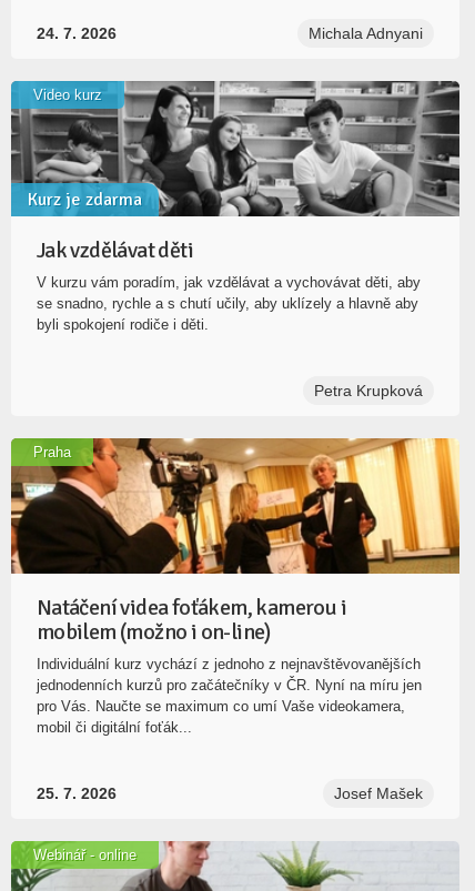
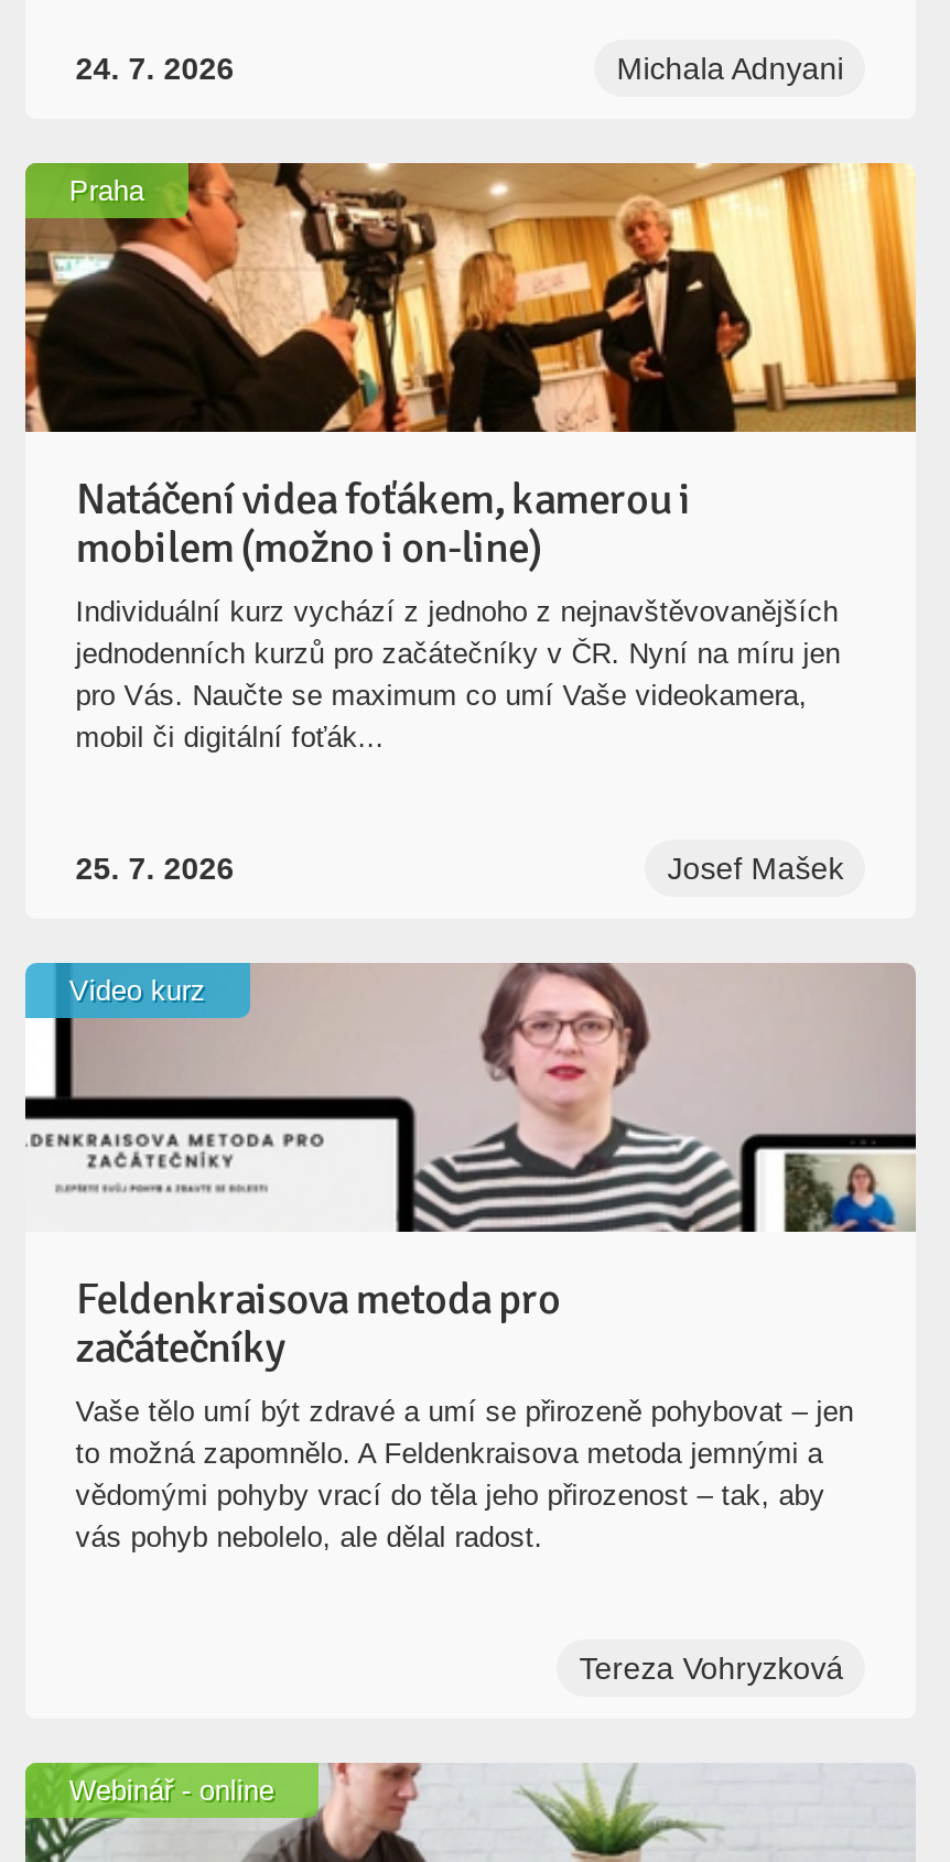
[10,80,461,333] [image] | Kurz je zdarma | Jak vzdělávat děti | V kurzu vám poradím, jak vzdělávat a vychovávat děti, aby | se snadno, rychle a s chutí učily, aby uklízely a hlavně aby | byli spokojení rodiče i děti. -> none
moved [33,86,102,103] -> [69,974,206,1007]: Video kurz
[314,381,423,399] Petra Krupková -> none
moved [9,436,461,802] -> [21,159,918,885]: [image] | Natáčení videa foťákem, kamerou i | mobilem (možno i on-line) | ... | Josef Mašek | Praha
none -> [23,961,918,1553] [image] | Feldenkraisova metoda pro | začátečníky | Vaše tělo umí být zdravé a umí se přirozeně pohybovat – jen | to možná zapomnělo. A Feldenkraisova metoda jemnými a | vědomými pohyby vrací do těla jeho přirozenost – tak, aby | vás pohyb nebolelo, ale dělal radost.
none -> [579,1650,844,1685] Tereza Vohryzková

